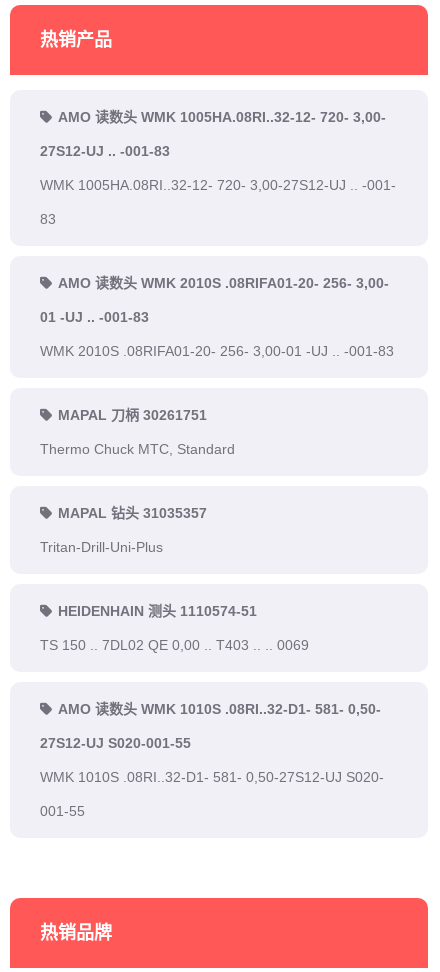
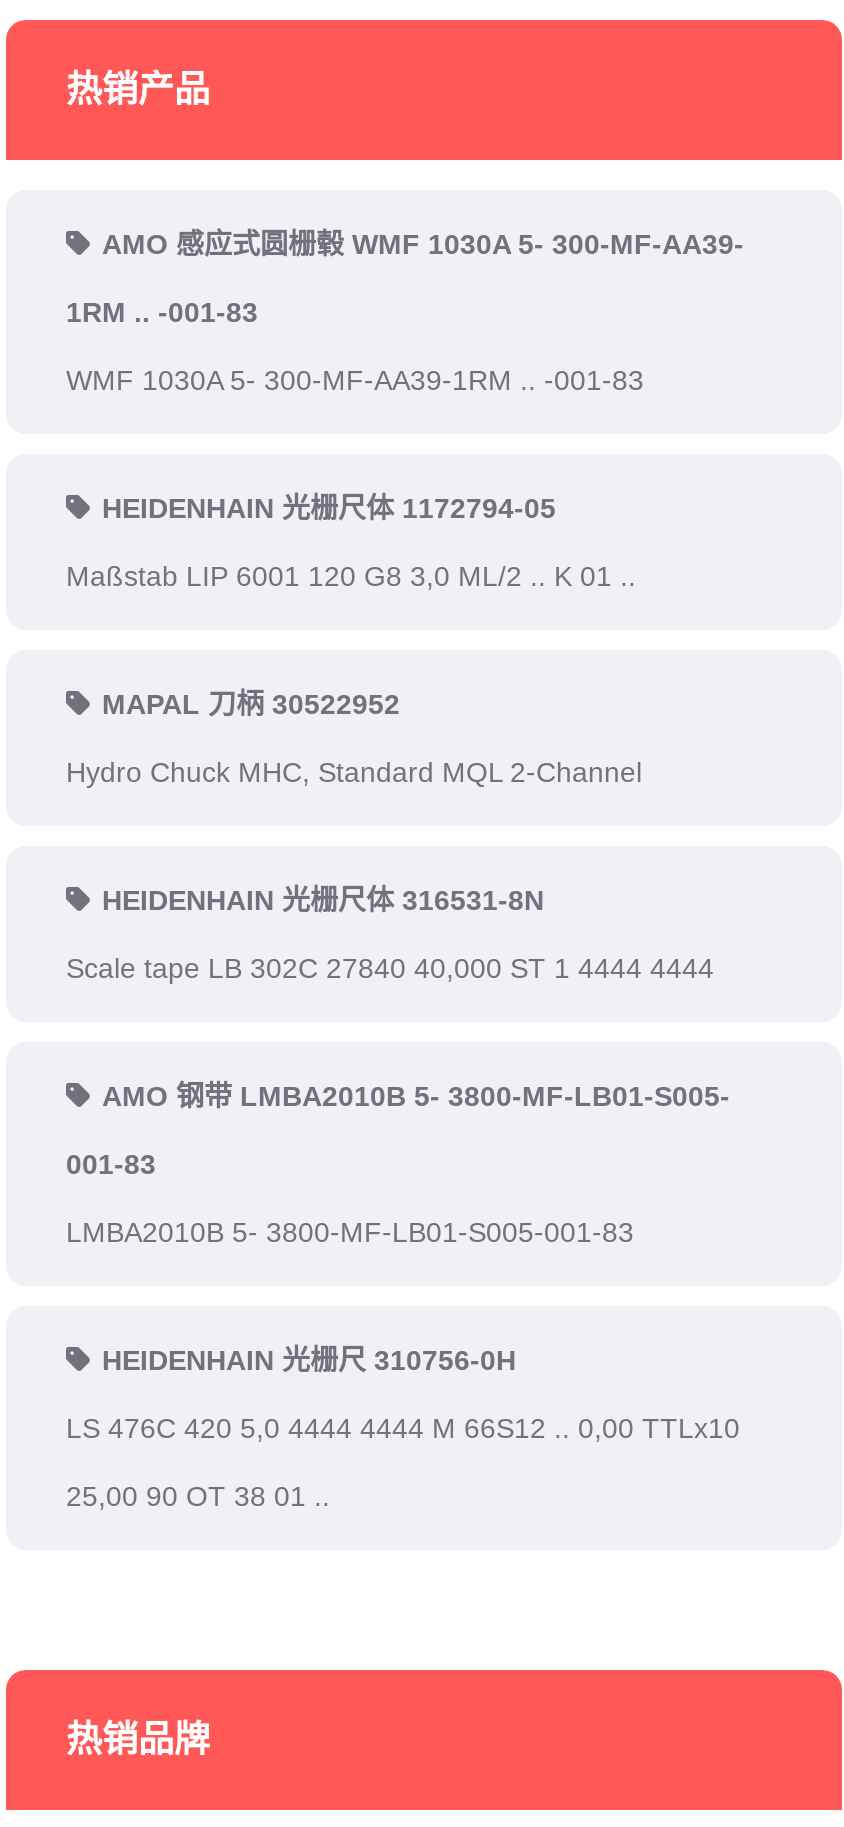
[40,109,396,227] AMO 读数头 WMK 1005HA.08RI..32-12- 720- 3,00- | 27S12-UJ .. -001-83 | WMK 1005HA.08RI..32-12- 720- 3,00-27S12-UJ .. -001- | 83 -> [66,228,744,396] AMO 感应式圆栅毂 WMF 1030A 5- 300-MF-AA39- | 1RM .. -001-83 | WMF 1030A 5- 300-MF-AA39-1RM .. -001-83
[40,275,394,359] AMO 读数头 WMK 2010S .08RIFA01-20- 256- 3,00- | 01 -UJ .. -001-83 | WMK 2010S .08RIFA01-20- 256- 3,00-01 -UJ .. -001-83 -> [66,492,636,592] HEIDENHAIN 光栅尺体 1172794-05 | Maßstab LIP 6001 120 G8 3,0 ML/2 .. K 01 ..
[40,407,235,457] MAPAL 刀柄 30261751 | Thermo Chuck MTC, Standard -> [66,688,642,788] MAPAL 刀柄 30522952 | Hydro Chuck MHC, Standard MQL 2-Channel
[40,505,207,555] MAPAL 钻头 31035357 | Tritan-Drill-Uni-Plus -> [66,884,714,984] HEIDENHAIN 光栅尺体 316531-8N | Scale tape LB 302C 27840 40,000 ST 1 4444 4444
[40,603,309,653] HEIDENHAIN 测头 1110574-51 | TS 150 .. 7DL02 QE 0,00 .. T403 .. .. 0069 -> [66,1080,730,1248] AMO 钢带 LMBA2010B 5- 3800-MF-LB01-S005- | 001-83 | LMBA2010B 5- 3800-MF-LB01-S005-001-83
[40,701,384,819] AMO 读数头 WMK 1010S .08RI..32-D1- 581- 0,50- | 27S12-UJ S020-001-55 | WMK 1010S .08RI..32-D1- 581- 0,50-27S12-UJ S020- | 001-55 -> [66,1344,740,1512] HEIDENHAIN 光栅尺 310756-0H | LS 476C 420 5,0 4444 4444 M 66S12 .. 0,00 TTLx10 | 25,00 90 OT 38 01 ..

